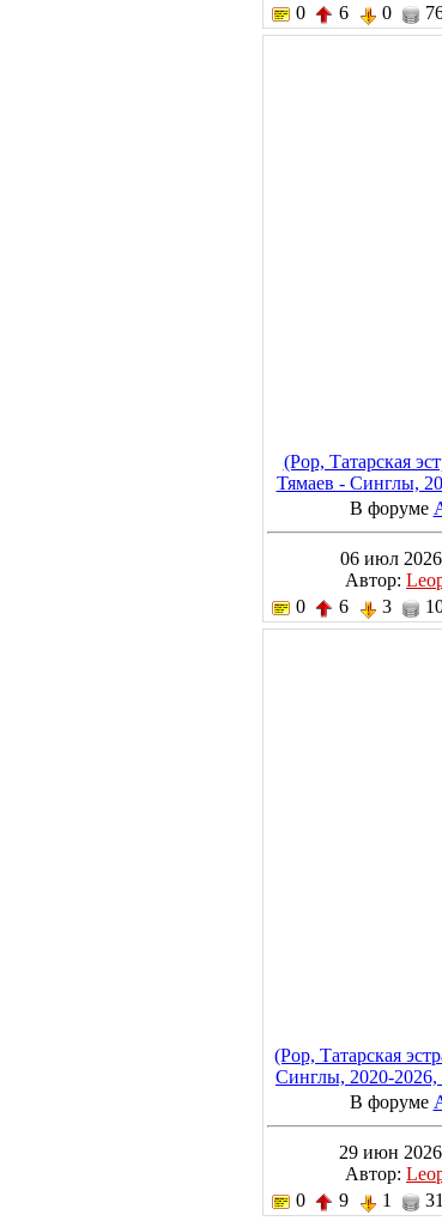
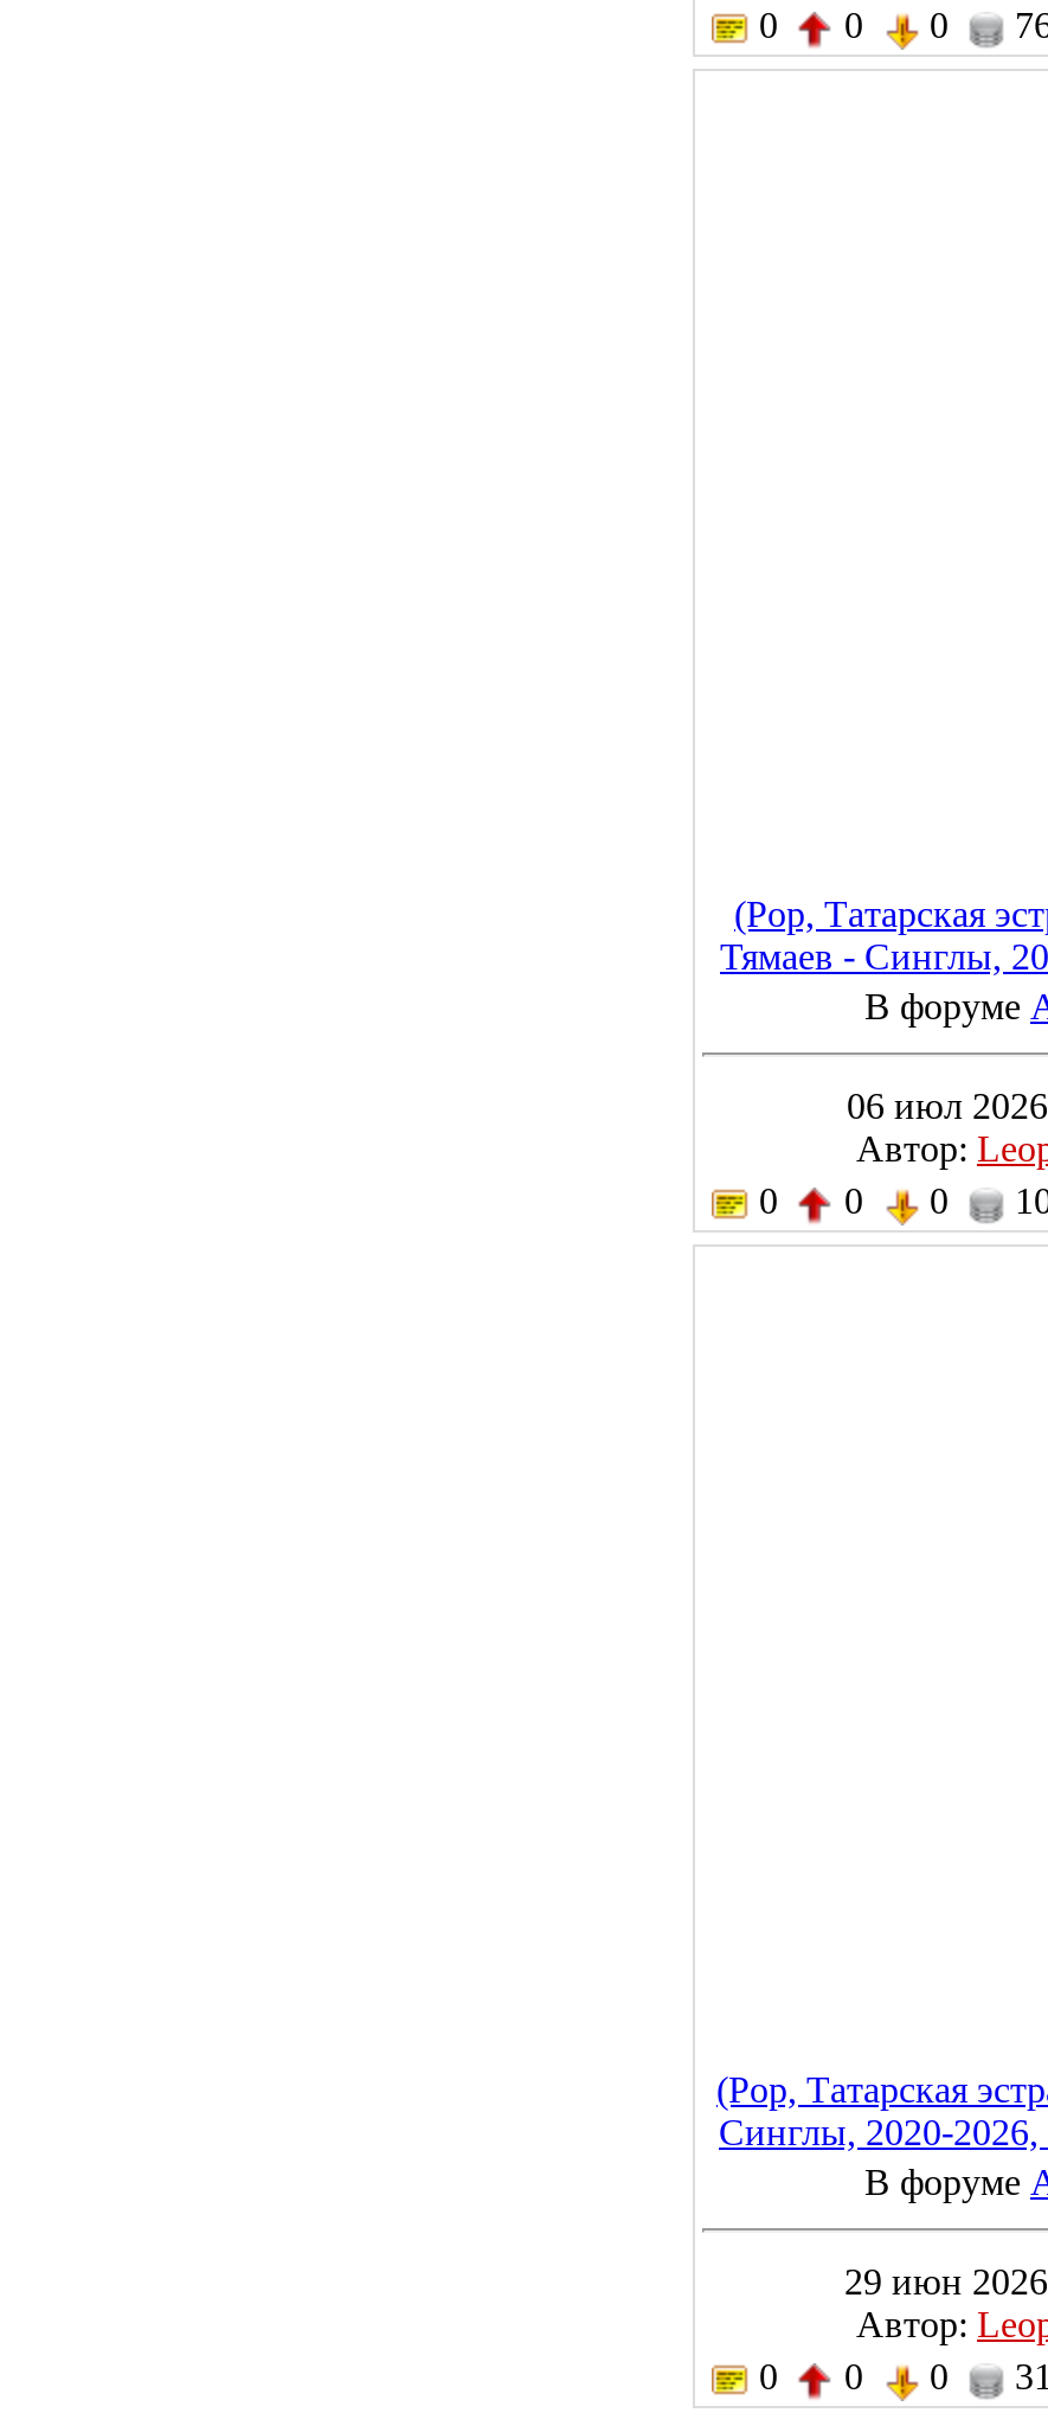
[334,3,358,23] 6 -> [835,6,882,46] 0
[334,597,358,617] 6 -> [835,1182,882,1222] 0
[377,597,401,617] 3 -> [920,1182,967,1222] 0
[334,1190,358,1211] 9 -> [835,2357,882,2398] 0
[377,1190,401,1211] 1 -> [920,2357,967,2398] 0

